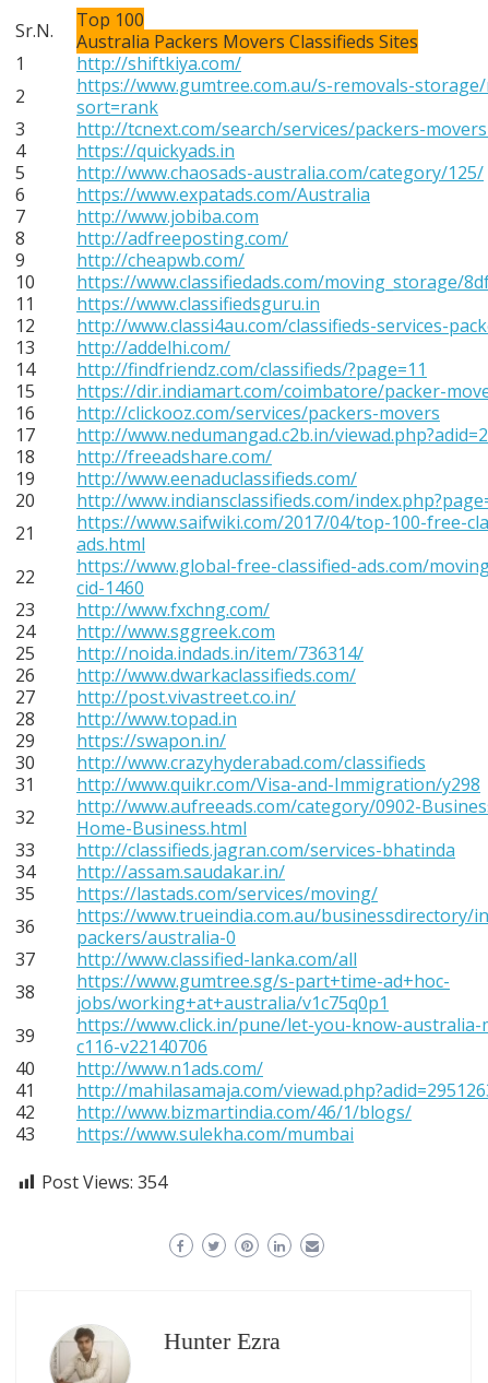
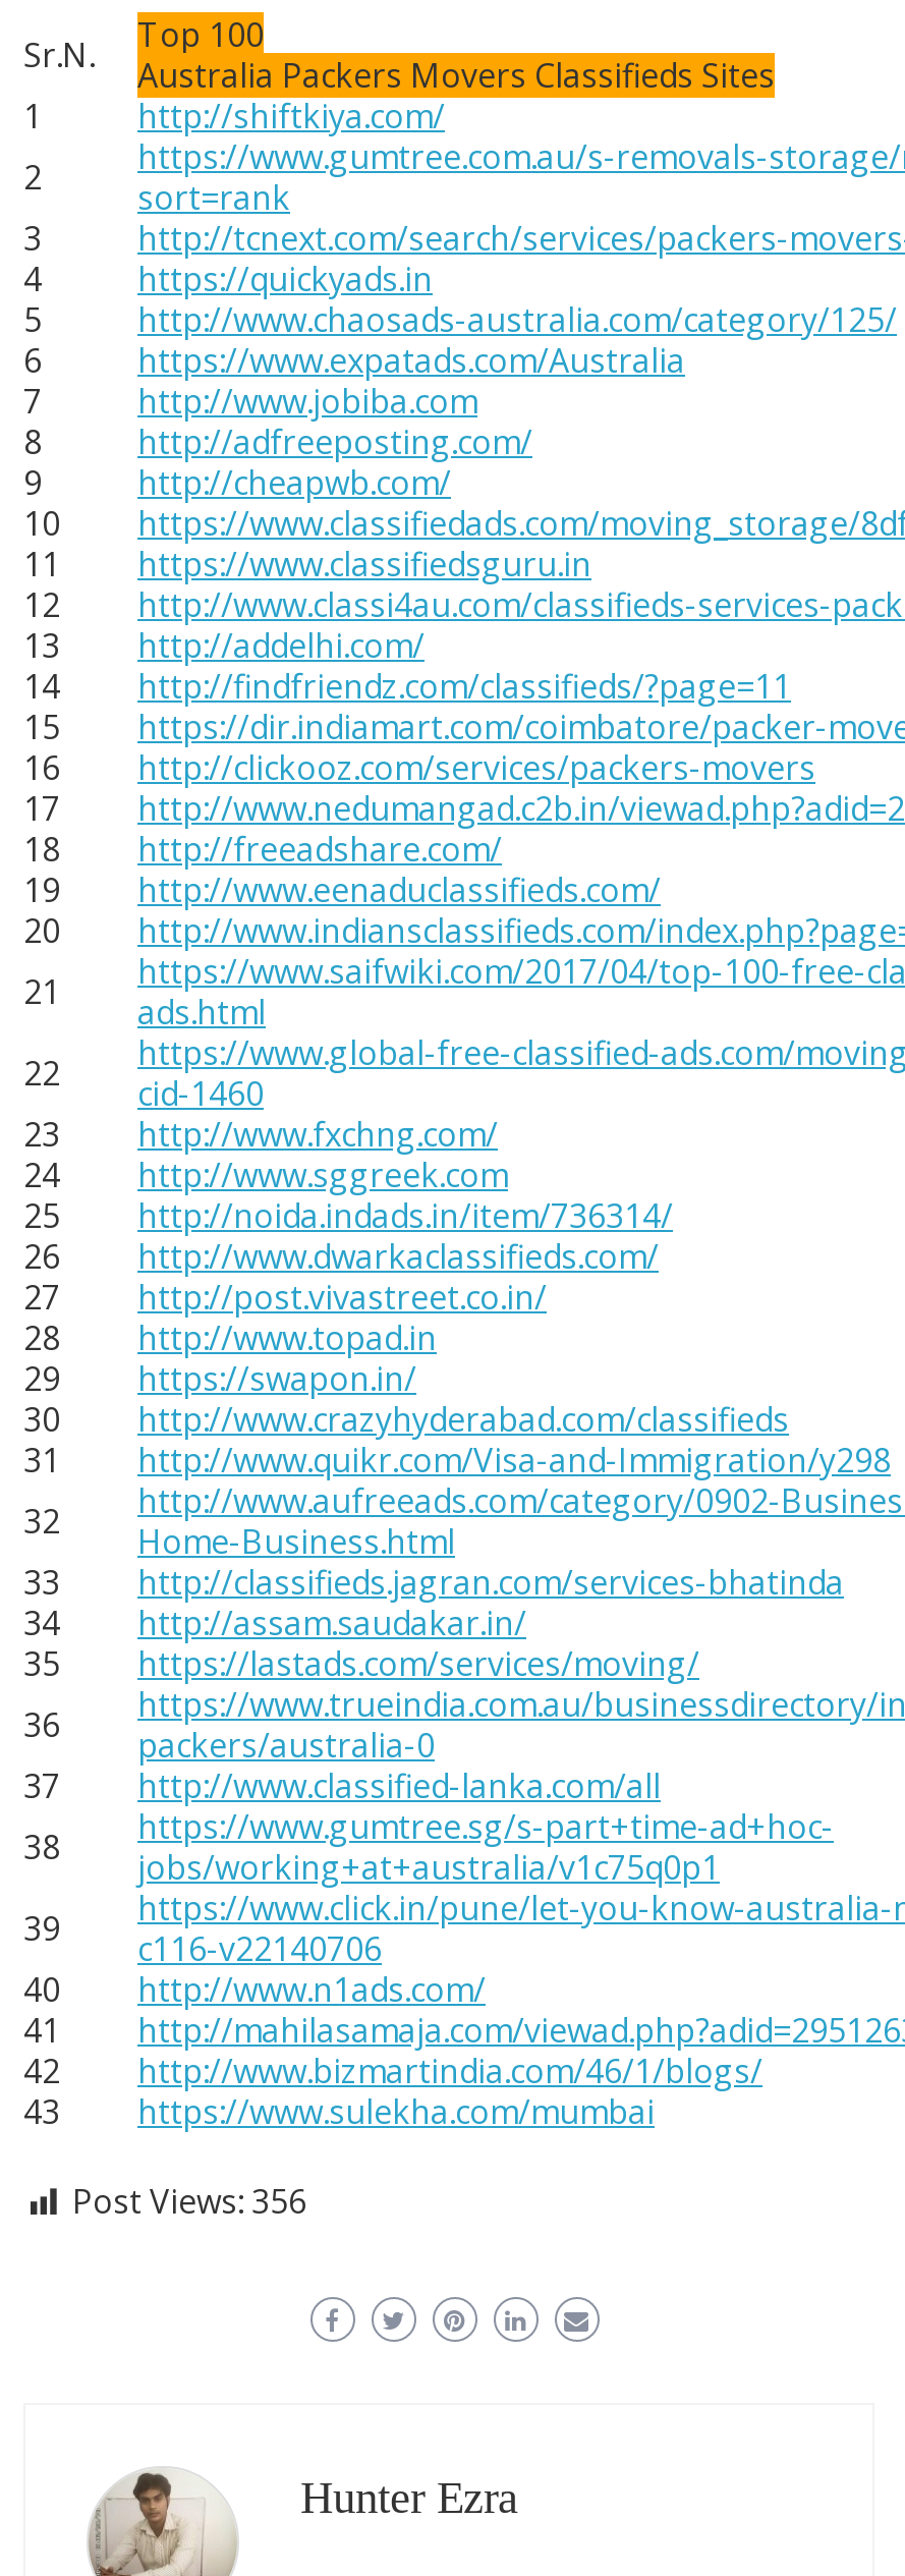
[41,1170,167,1194] Post Views: 354 -> [72,2179,306,2224] Post Views: 356

